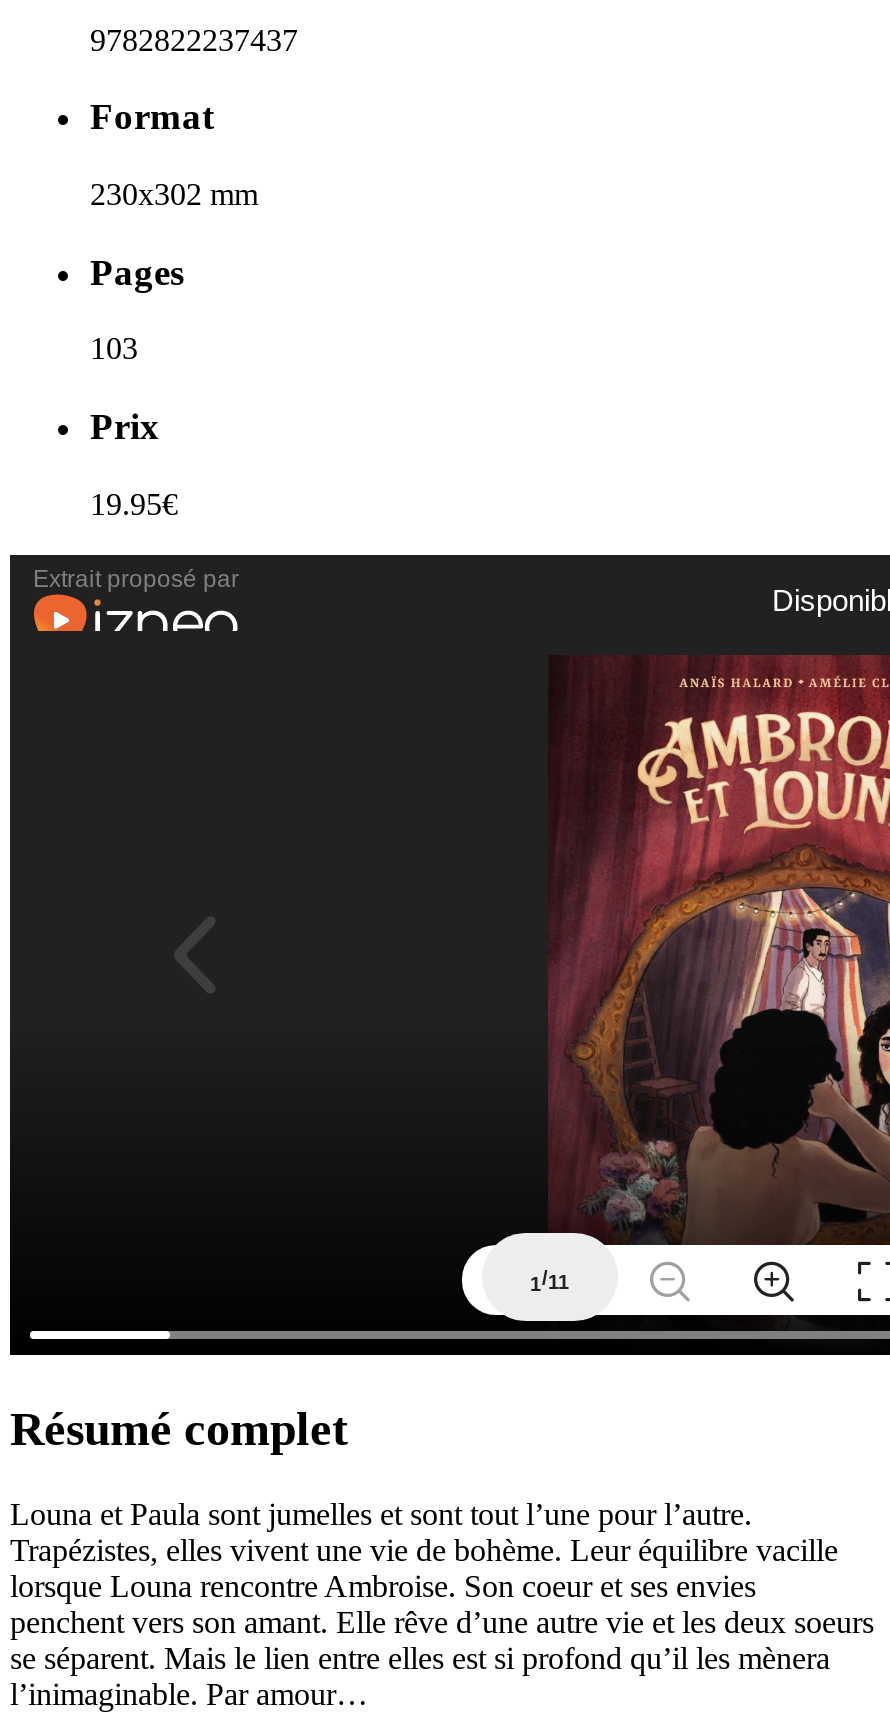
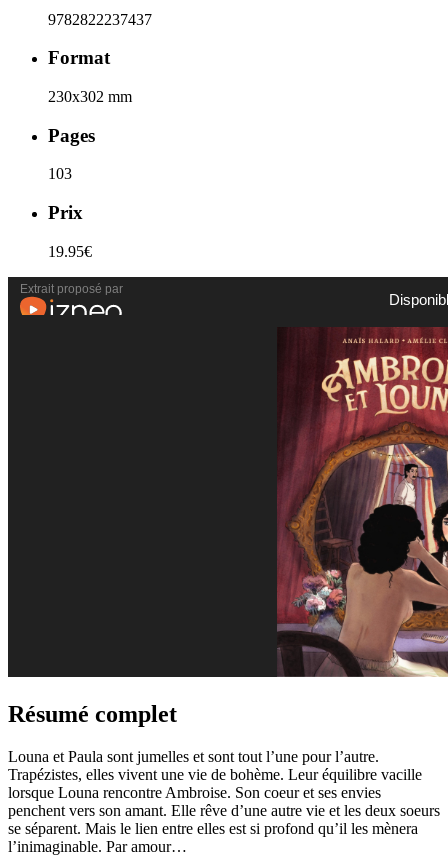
[14,1059,884,1357] [image] -> [9,528,445,678] [image]

